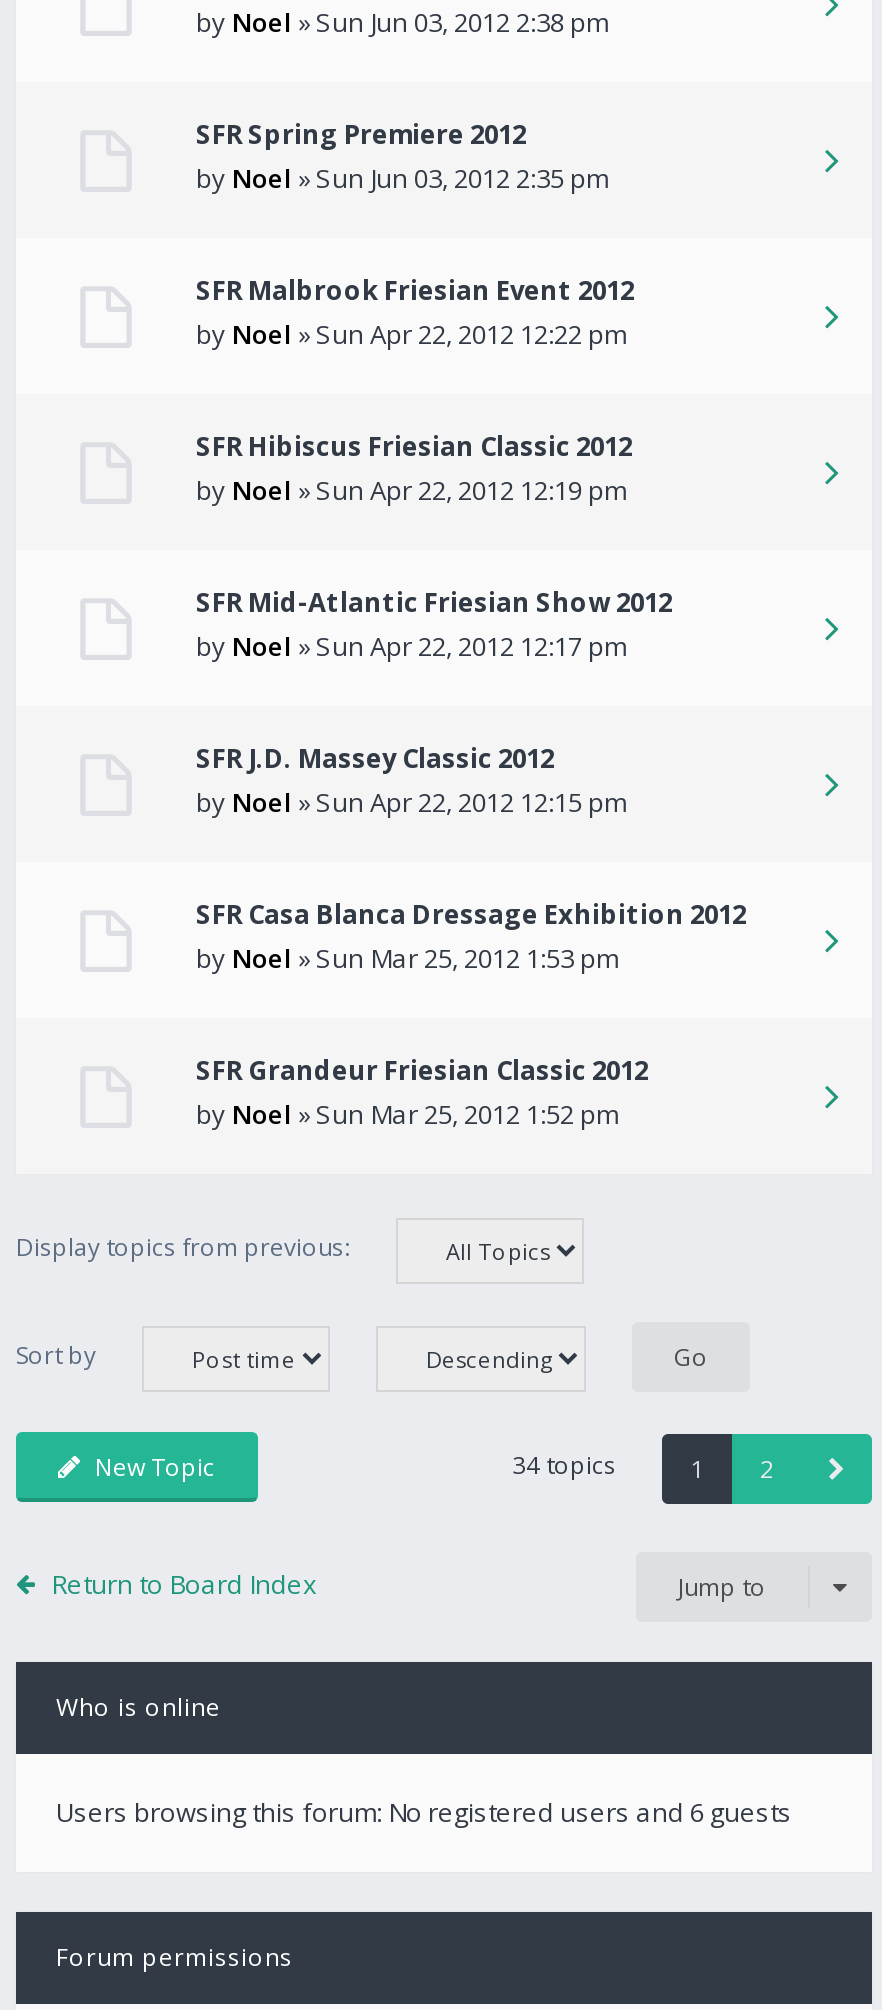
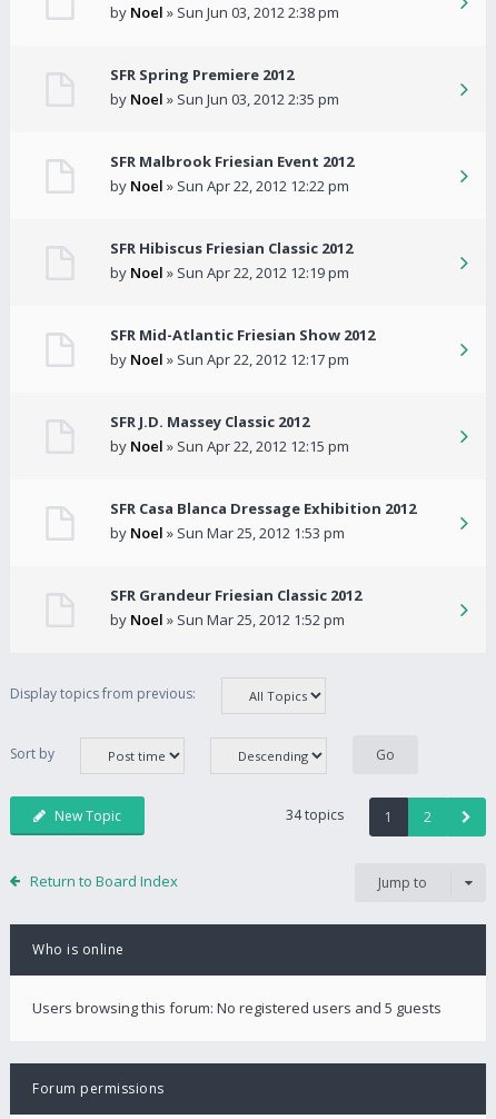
[56,1793,792,1829] Users browsing this forum: No registered users and 6 guests -> [32,997,442,1017] Users browsing this forum: No registered users and 5 guests

